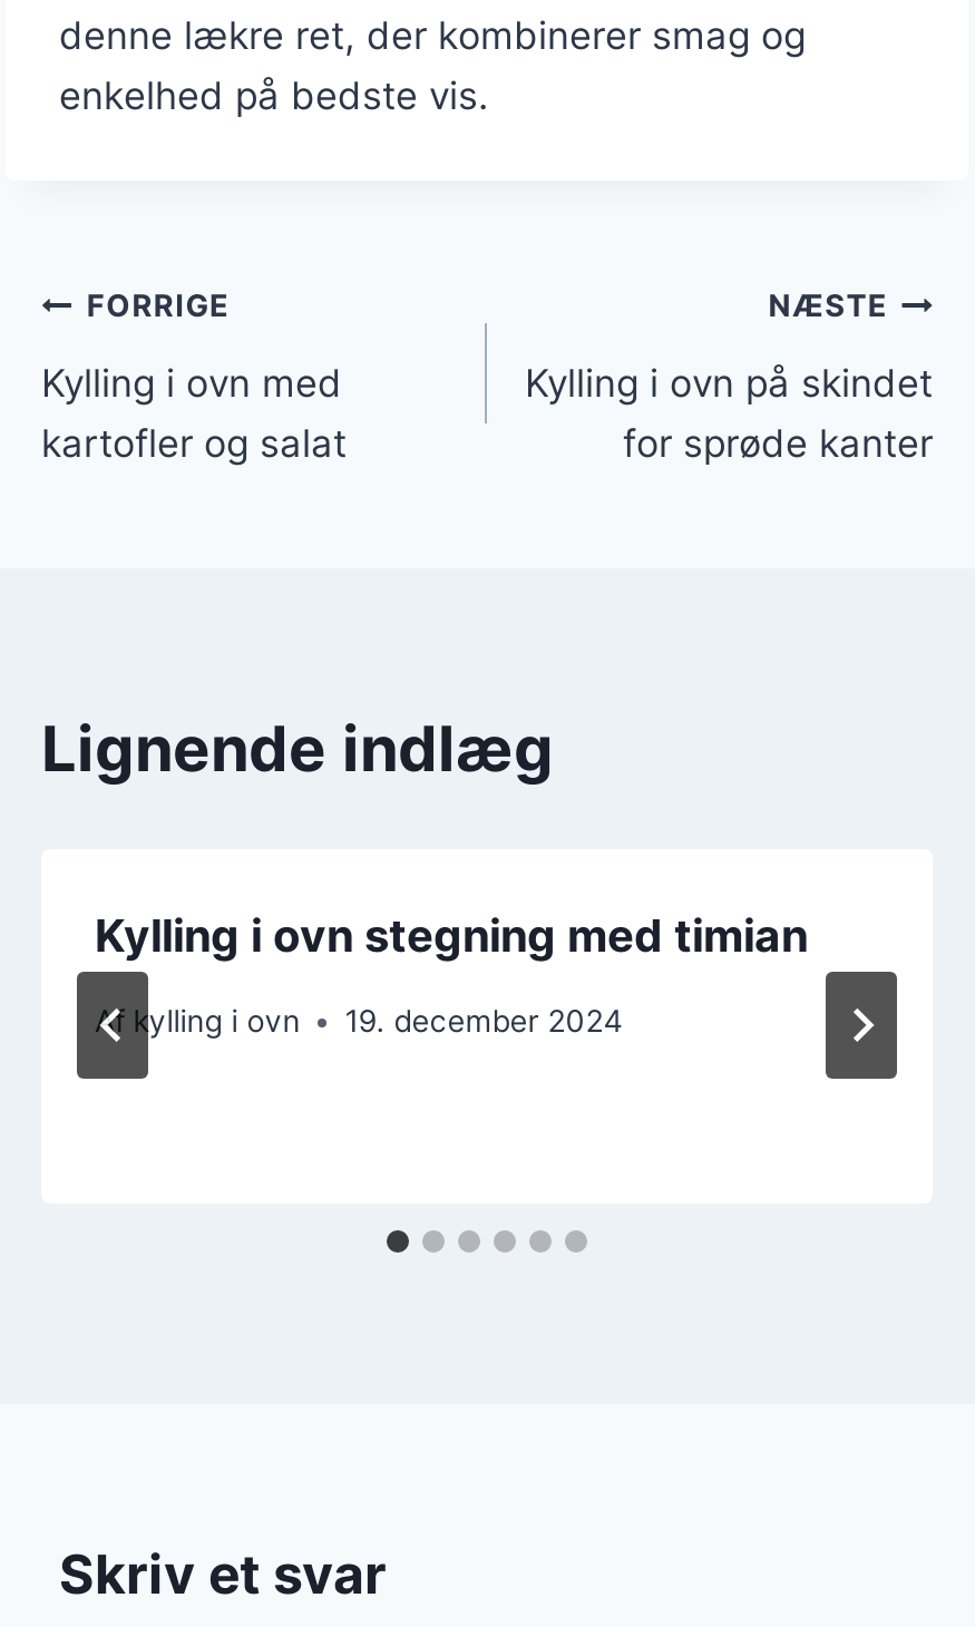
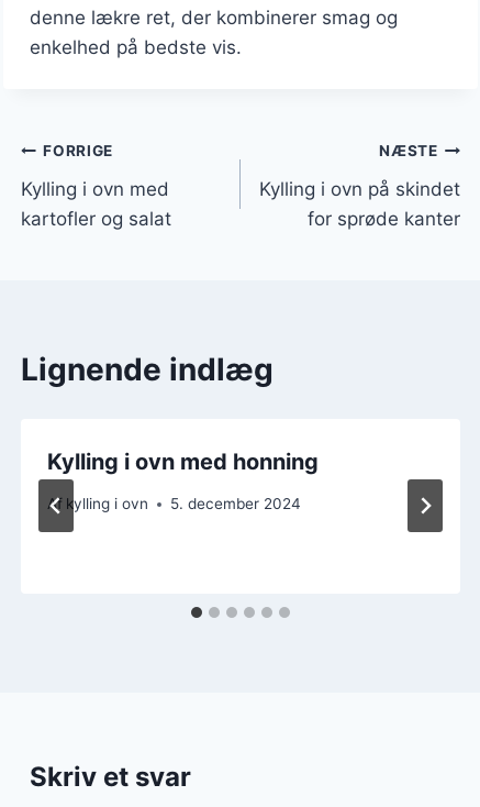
[95,908,808,962] Kylling i ovn stegning med timian -> [47,448,319,474] Kylling i ovn med honning
[95,1003,623,1039] Af kylling i ovn 19. december 2024 -> [47,495,301,512] Af kylling i ovn 5. december 2024

